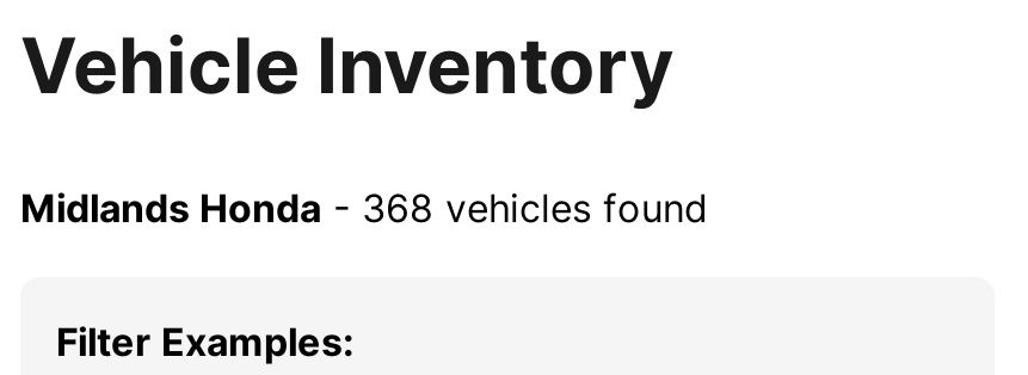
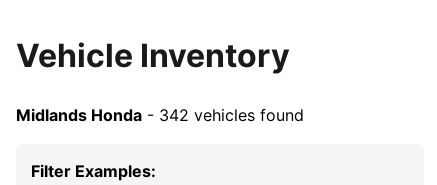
[20,184,708,231] Midlands Honda - 368 vehicles found -> [16,105,304,125] Midlands Honda - 342 vehicles found

